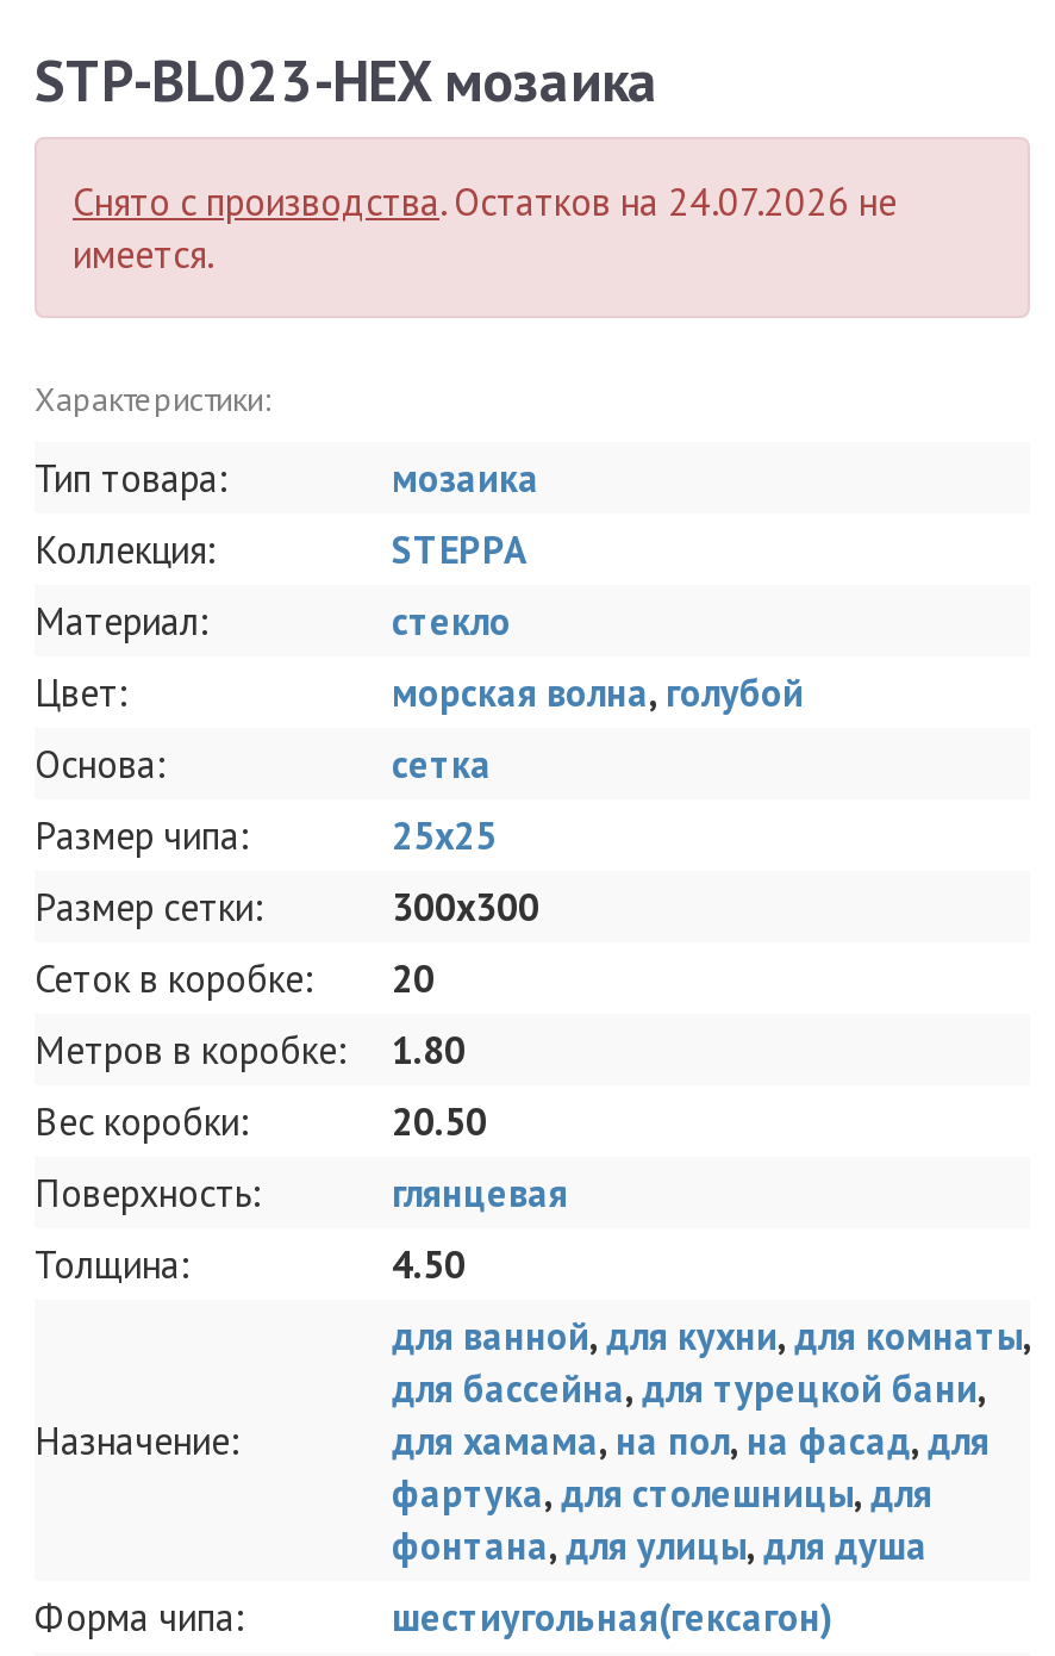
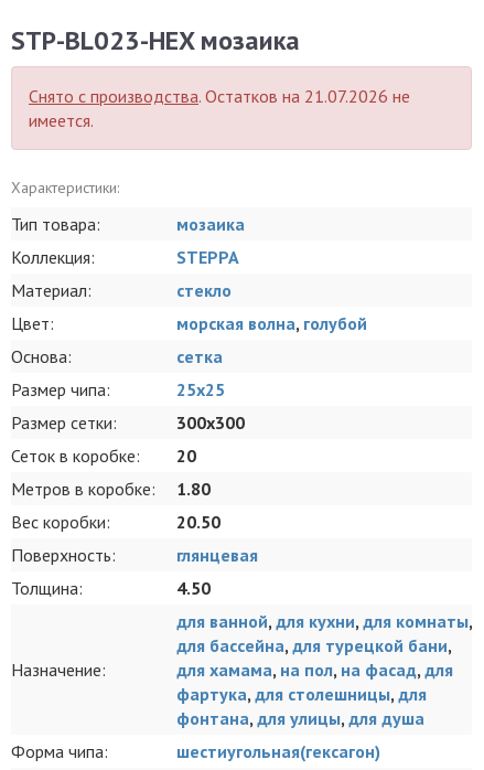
[73,178,897,226] Снято с производства. Остатков на 24.07.2026 не -> [29,85,410,107] Снято с производства. Остатков на 21.07.2026 не

